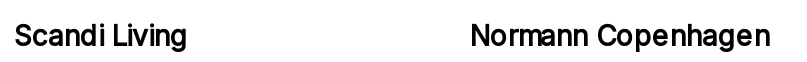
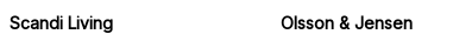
[470,18,770,52] Normann Copenhagen -> [281,13,413,33] Olsson & Jensen

